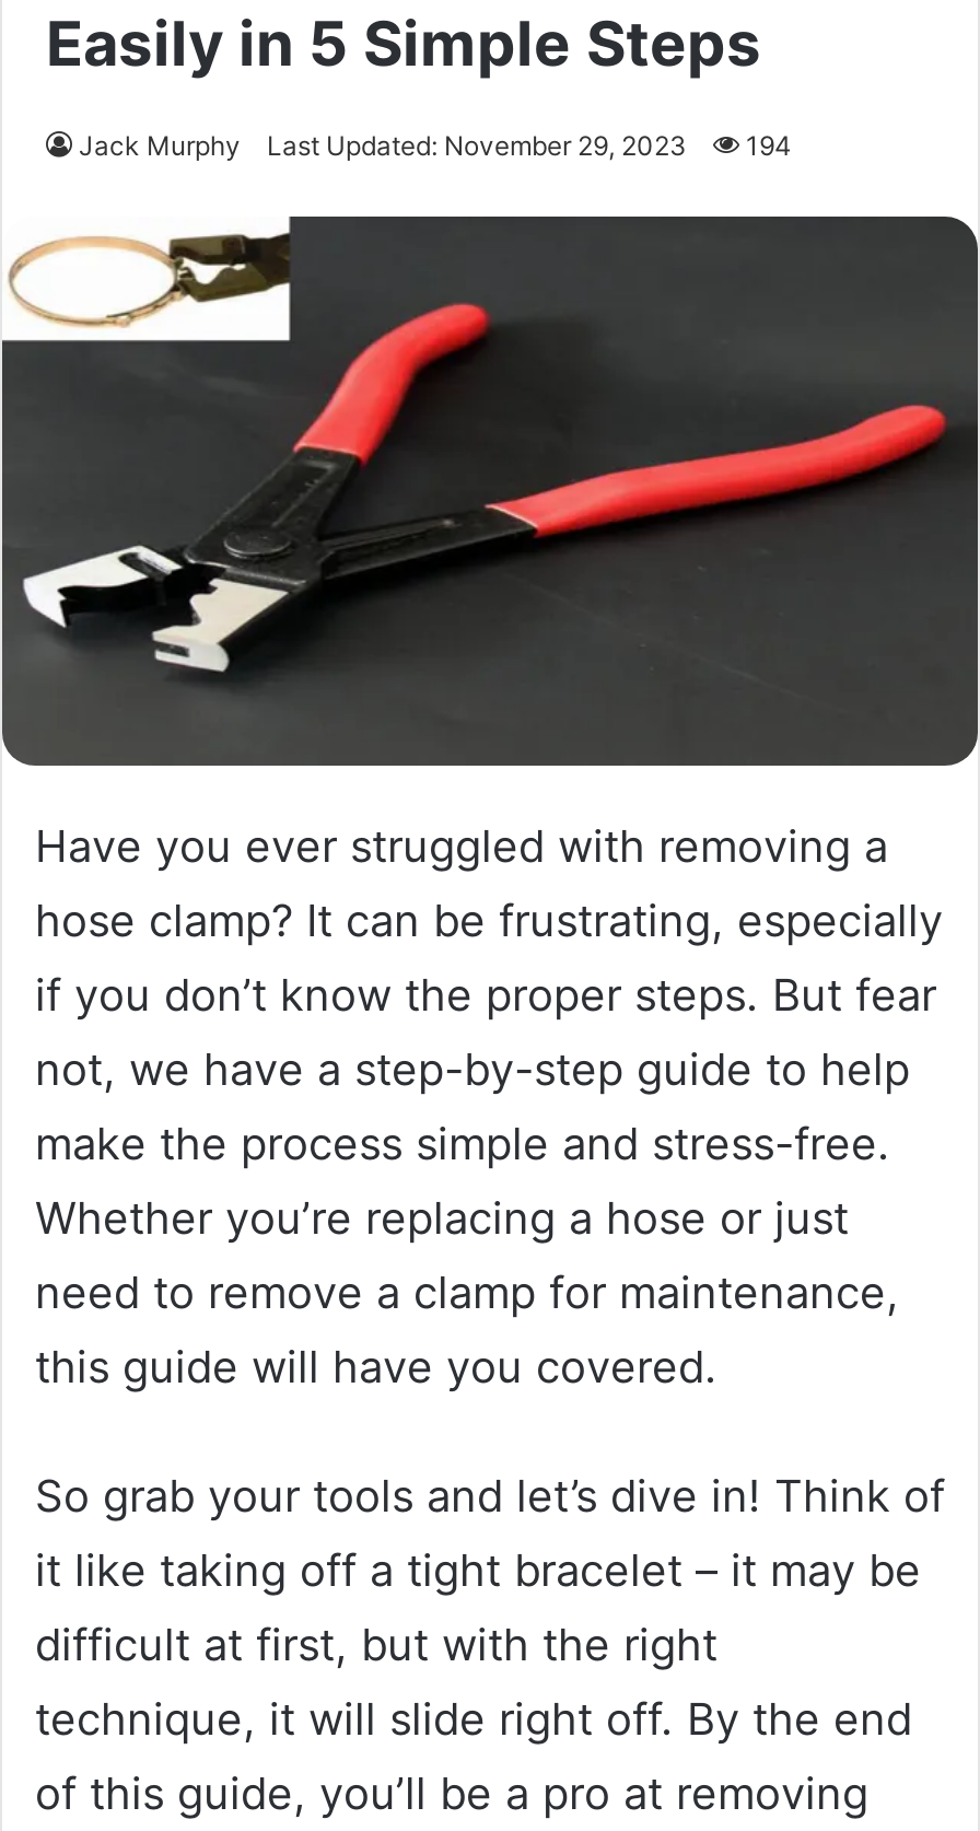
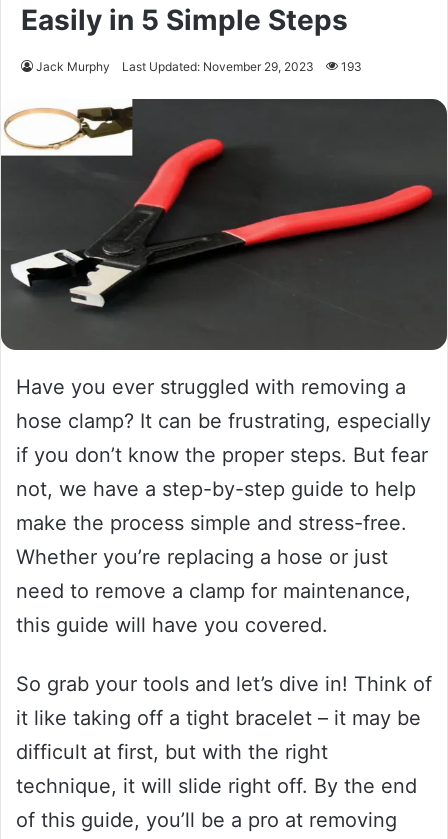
[79,129,792,162] Jack Murphy Last Updated: November 29, 2023 194 -> [36,59,362,74] Jack Murphy Last Updated: November 29, 2023 193

